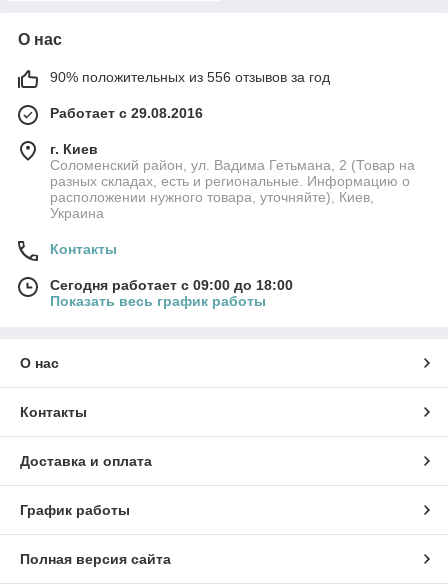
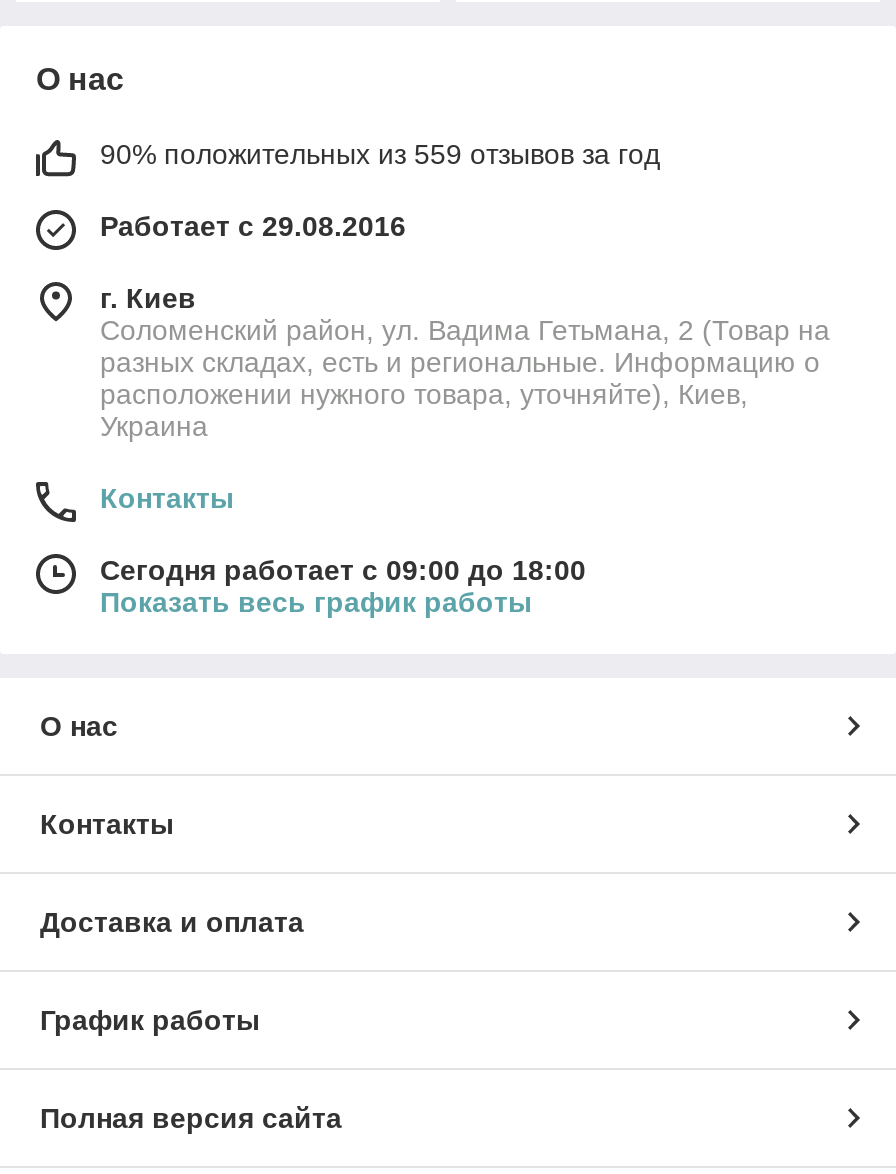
[50,69,330,85] 90% положительных из 556 отзывов за год -> [100,138,660,170] 90% положительных из 559 отзывов за год

